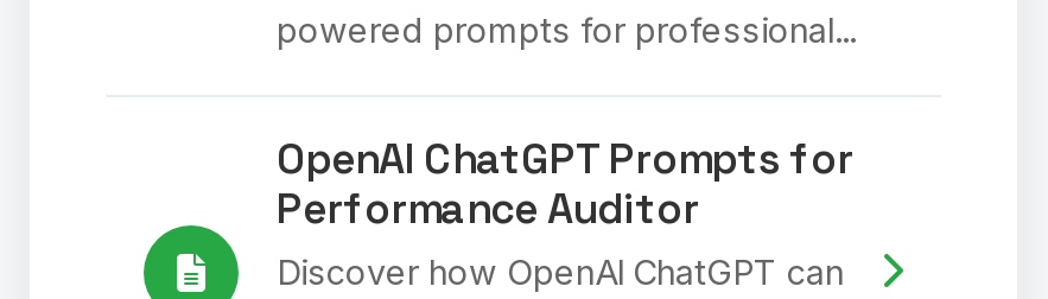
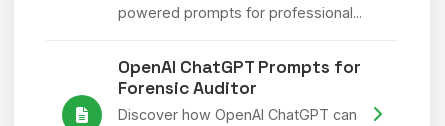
[277,183,699,235] Performance Auditor -> [118,77,257,99] Forensic Auditor

